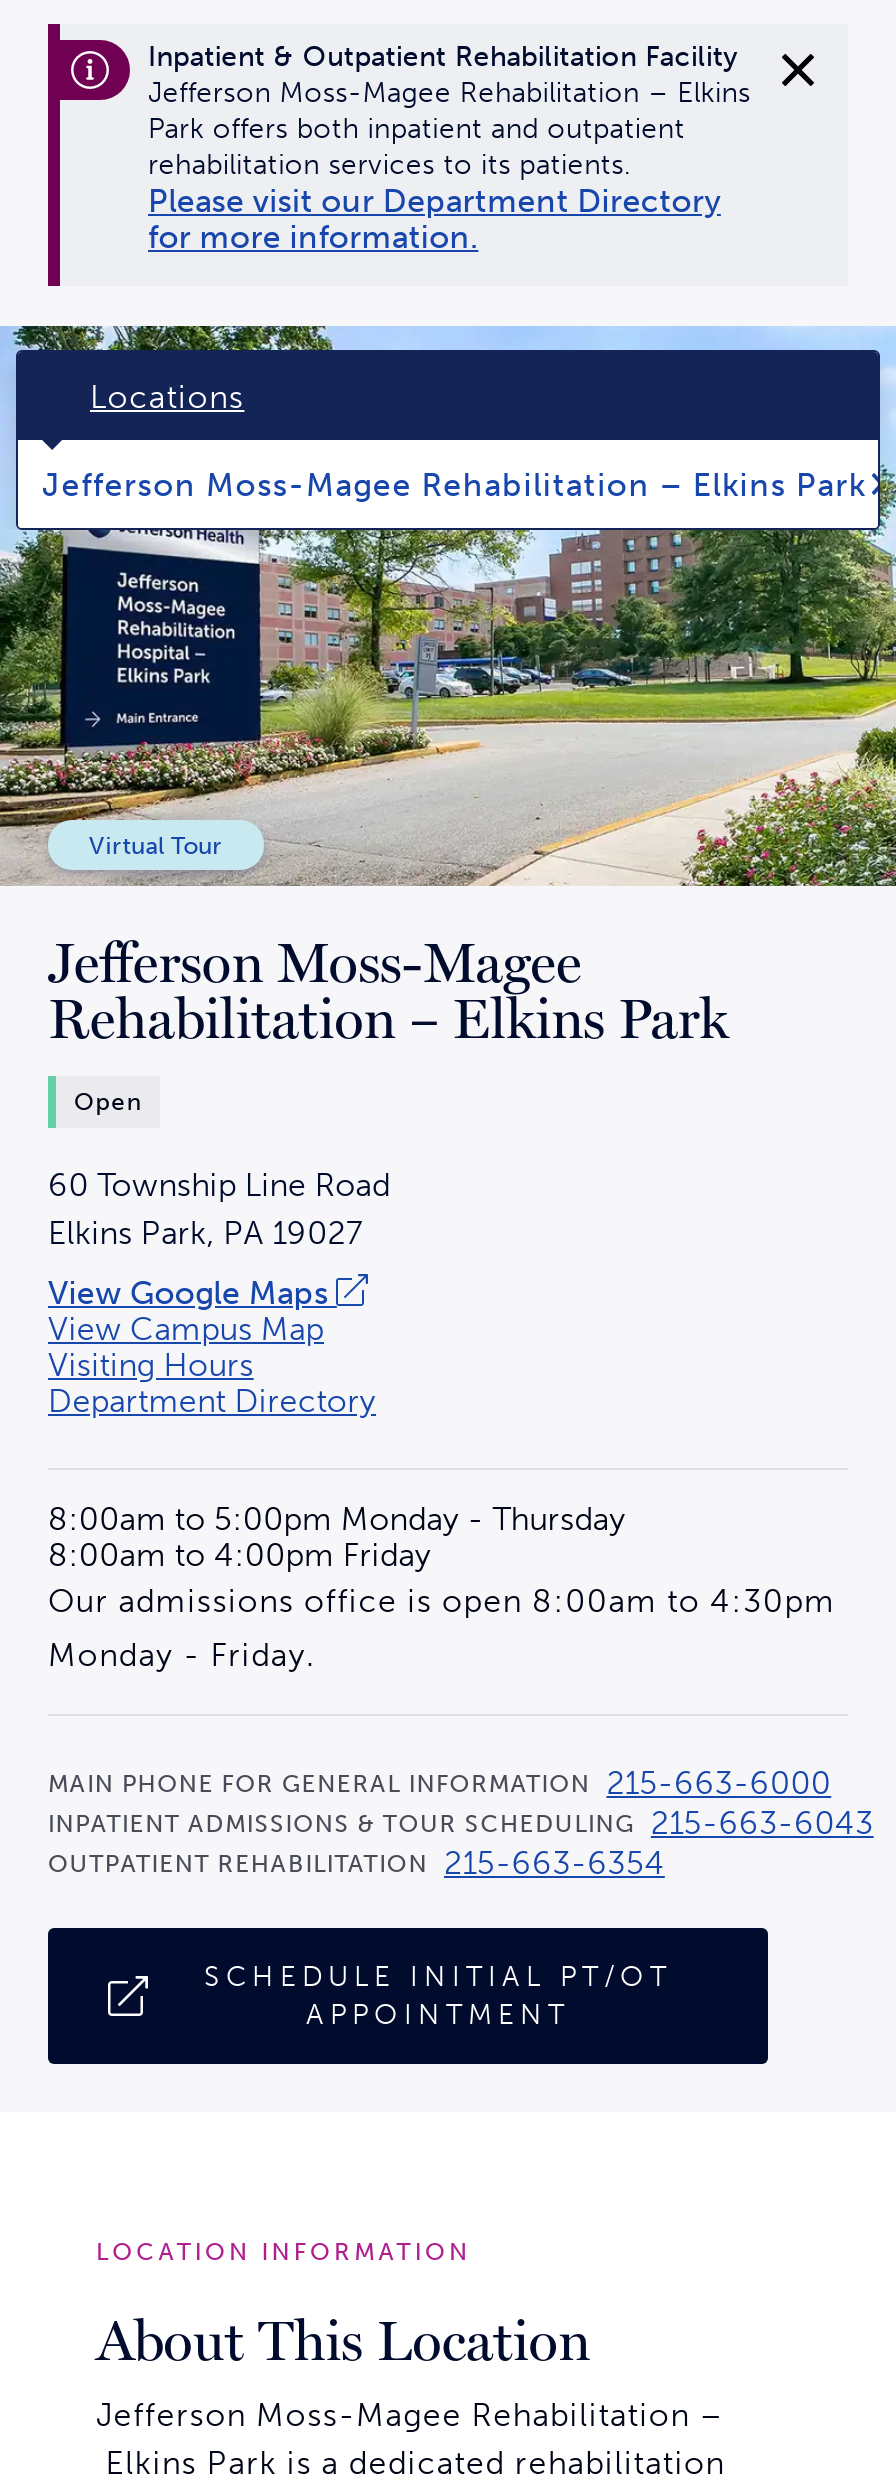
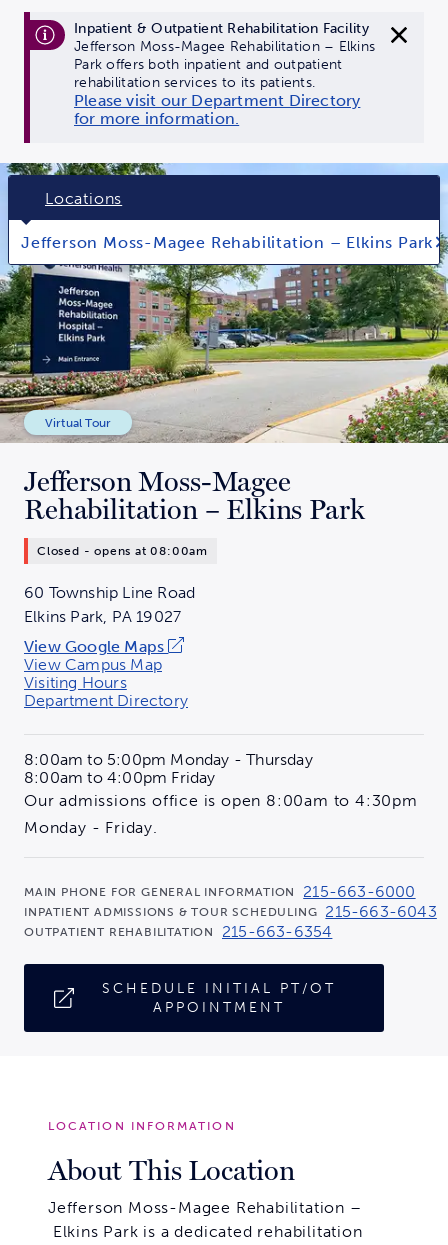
[74,1088,142,1116] Open -> [37,544,208,558] Closed - opens at 08:00am

